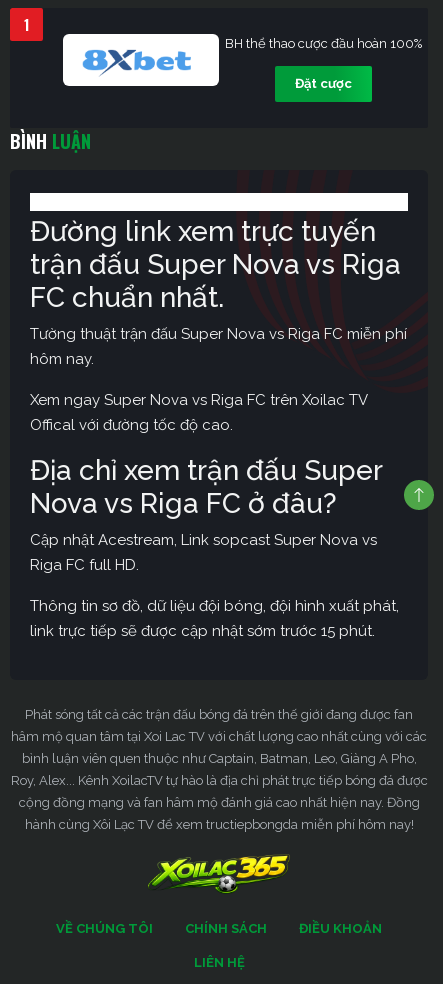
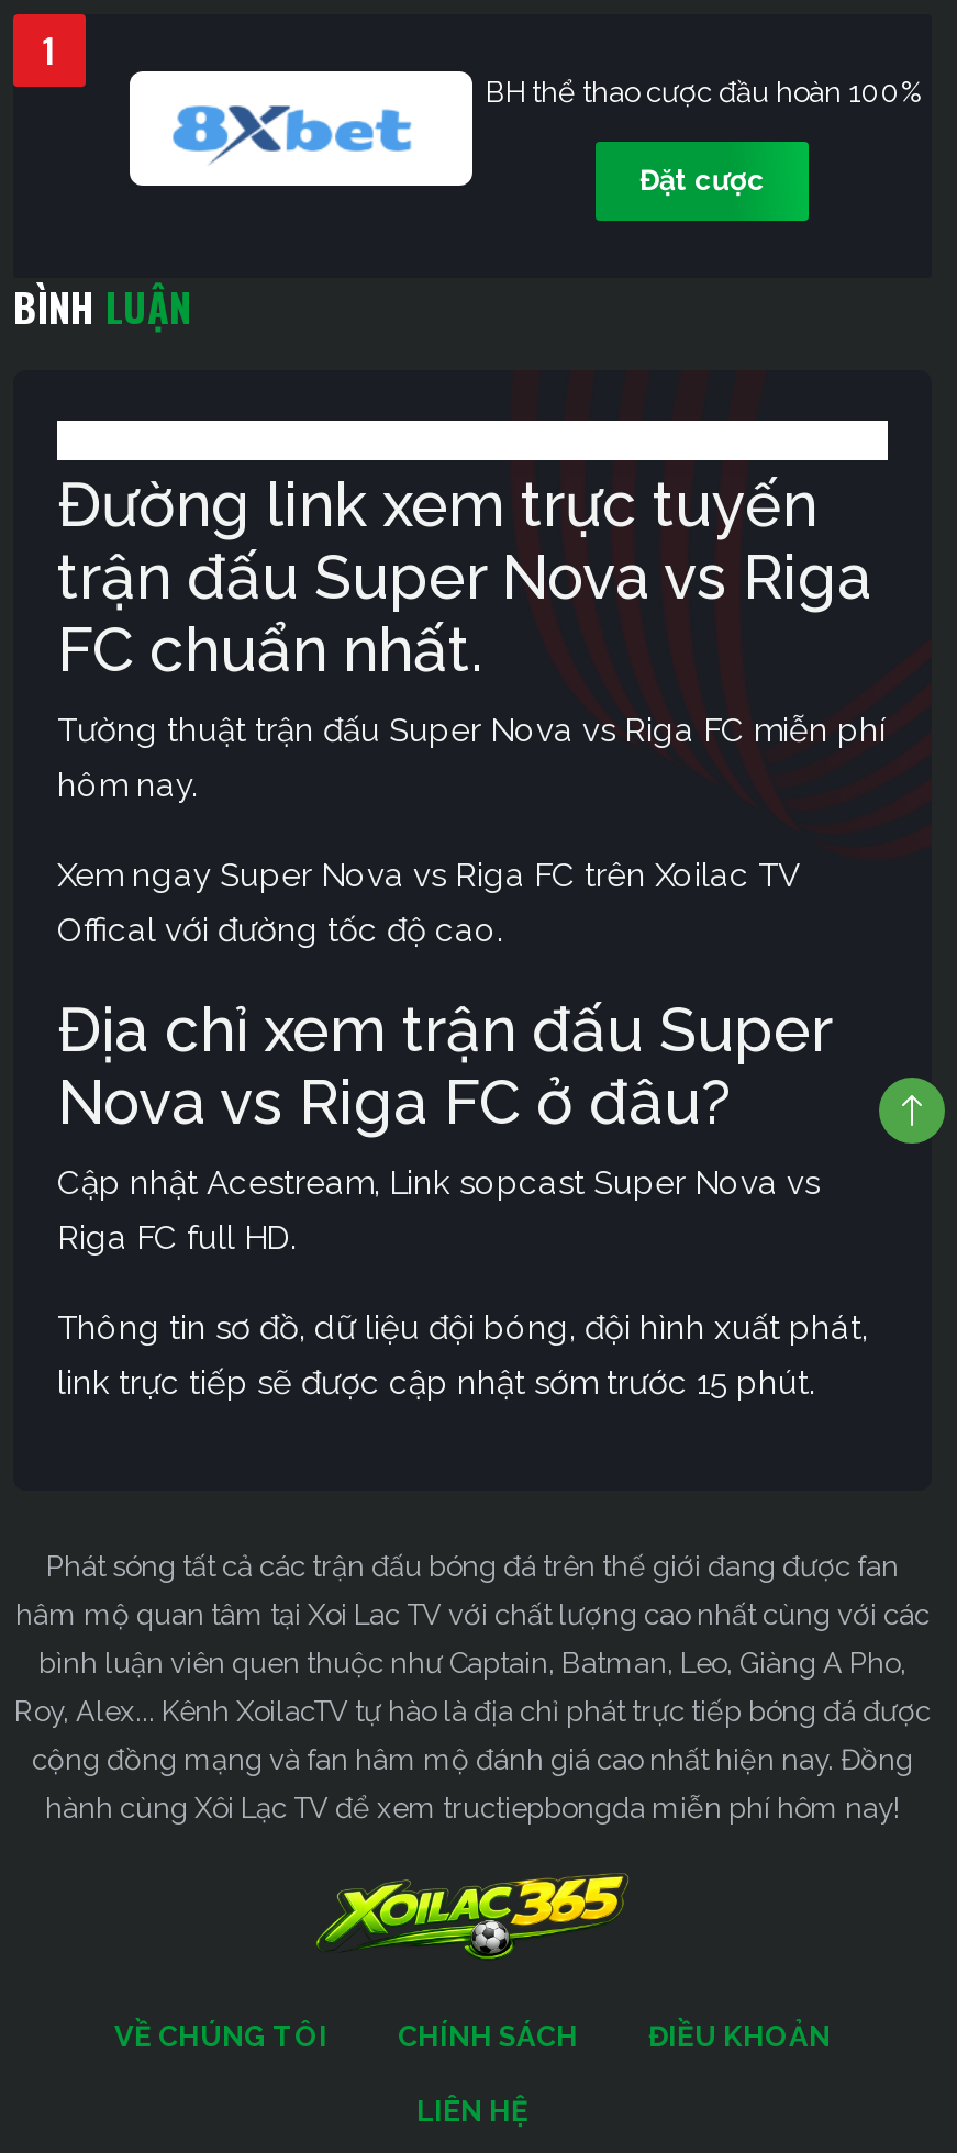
[403,479,435,522] [image] -> [877,1051,947,1146] [image]

